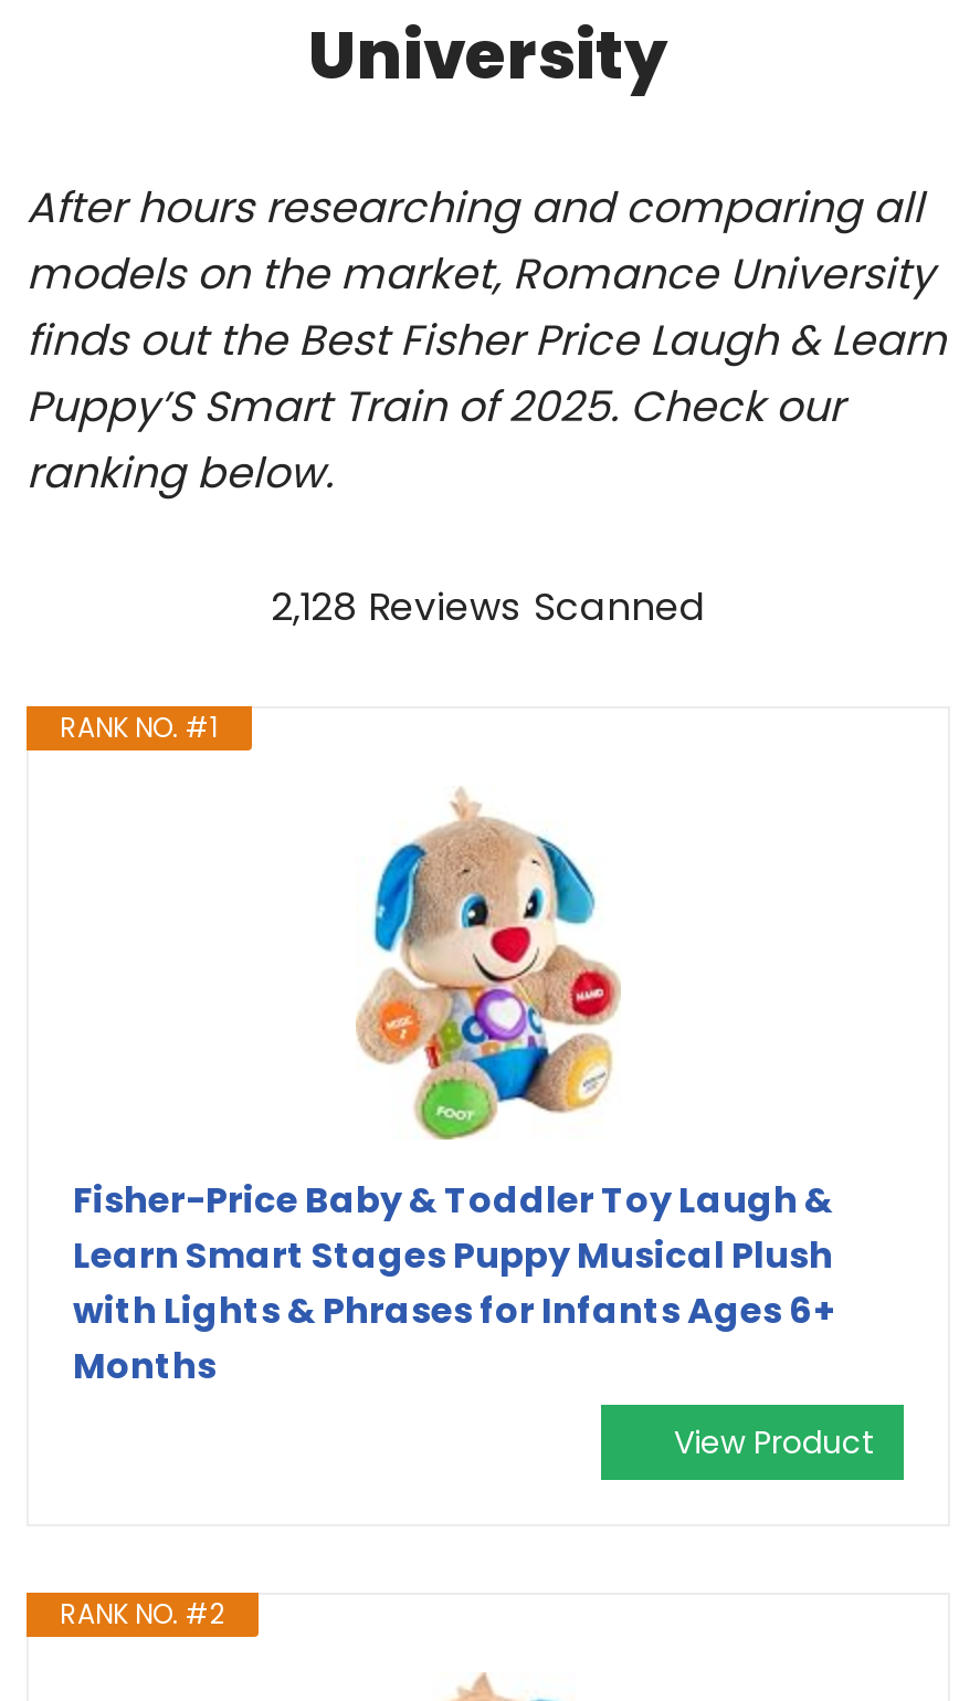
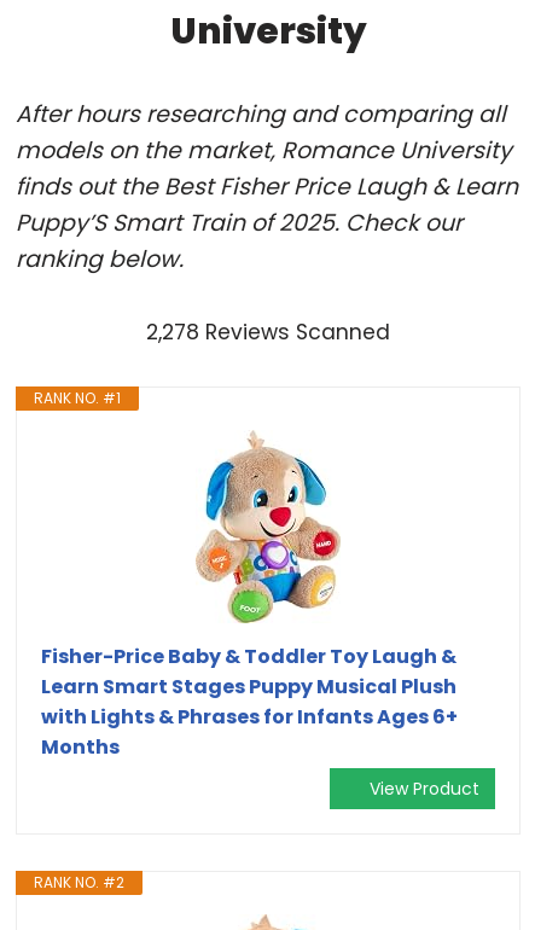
[271,580,706,633] 2,128 Reviews Scanned -> [146,317,390,346] 2,278 Reviews Scanned

